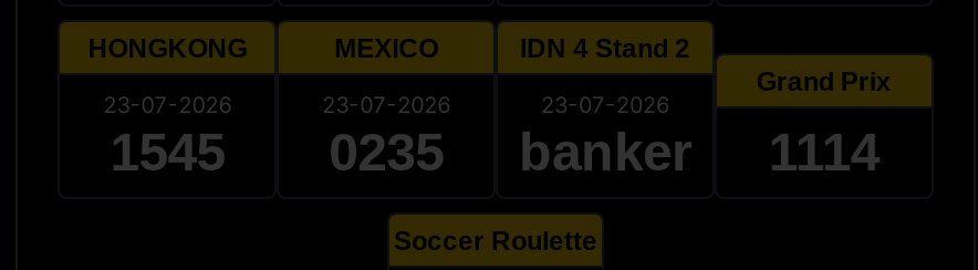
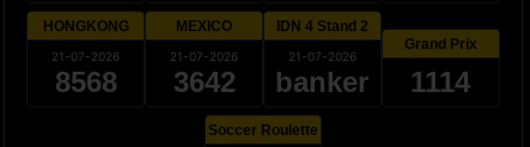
[103,91,232,118] 23-07-2026 -> [52,49,120,64] 21-07-2026
[322,91,450,118] 23-07-2026 -> [170,49,238,64] 21-07-2026
[541,91,669,118] 23-07-2026 -> [288,49,356,64] 21-07-2026
[110,122,225,182] 1545 -> [55,66,117,98] 8568
[329,122,444,182] 0235 -> [173,66,235,98] 3642

